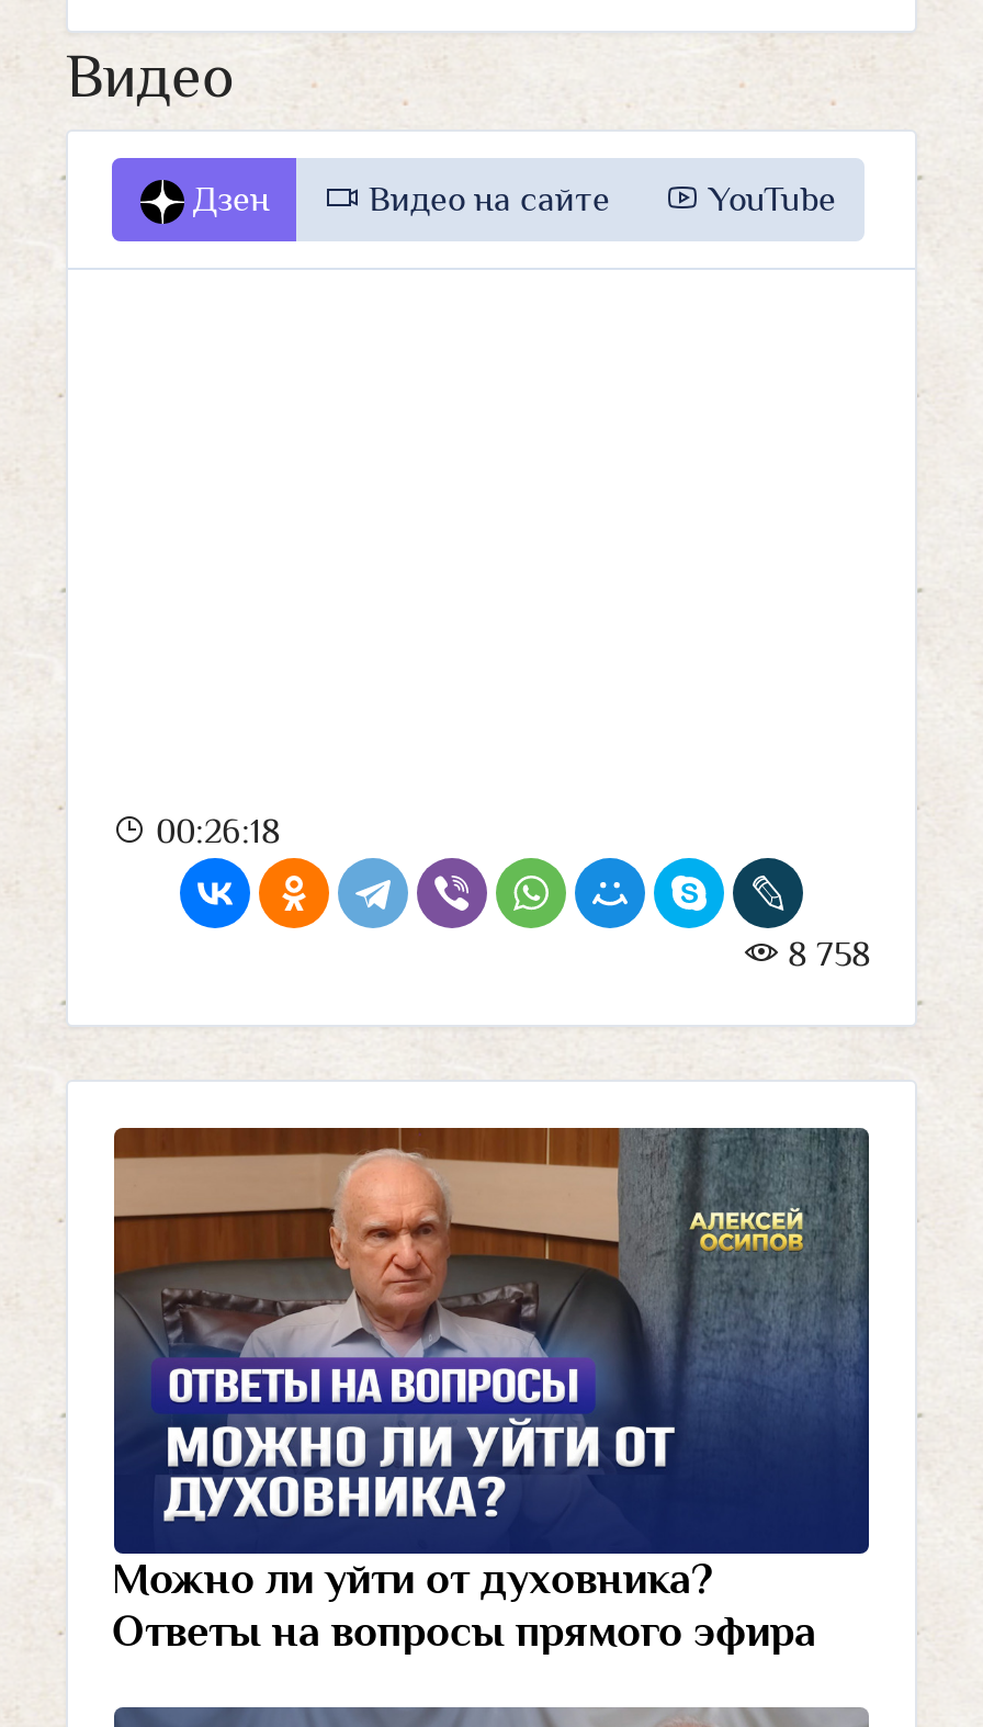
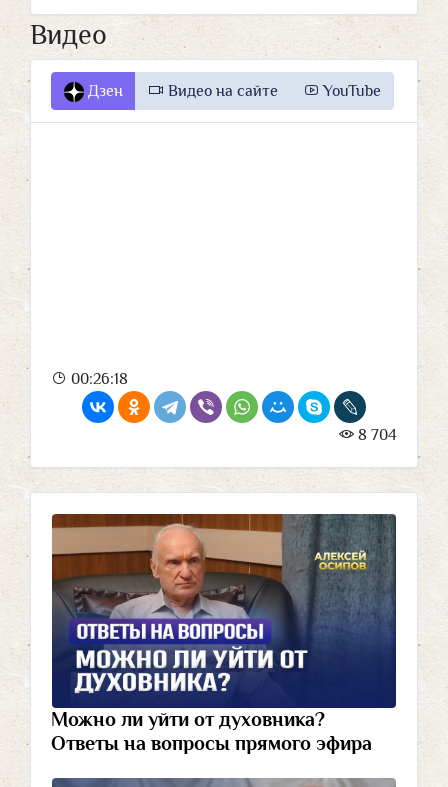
[779,935,871,974] 8 758 -> [354,426,397,444] 8 704

